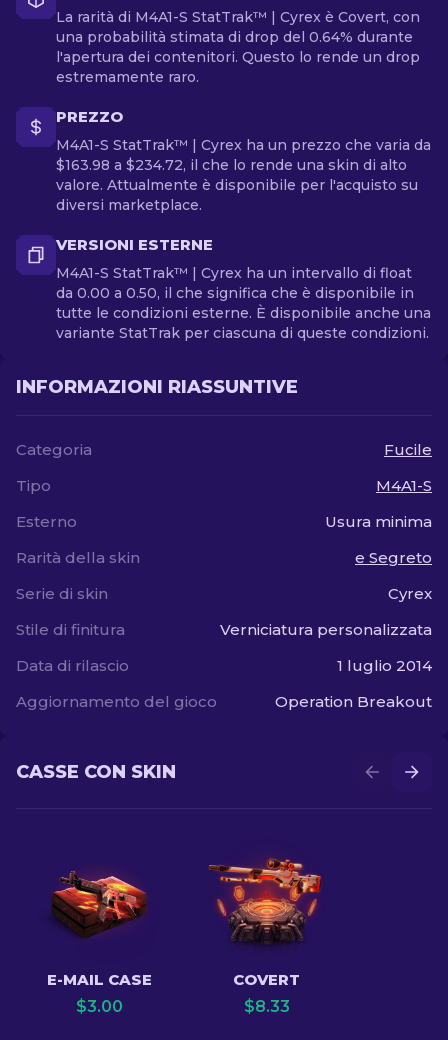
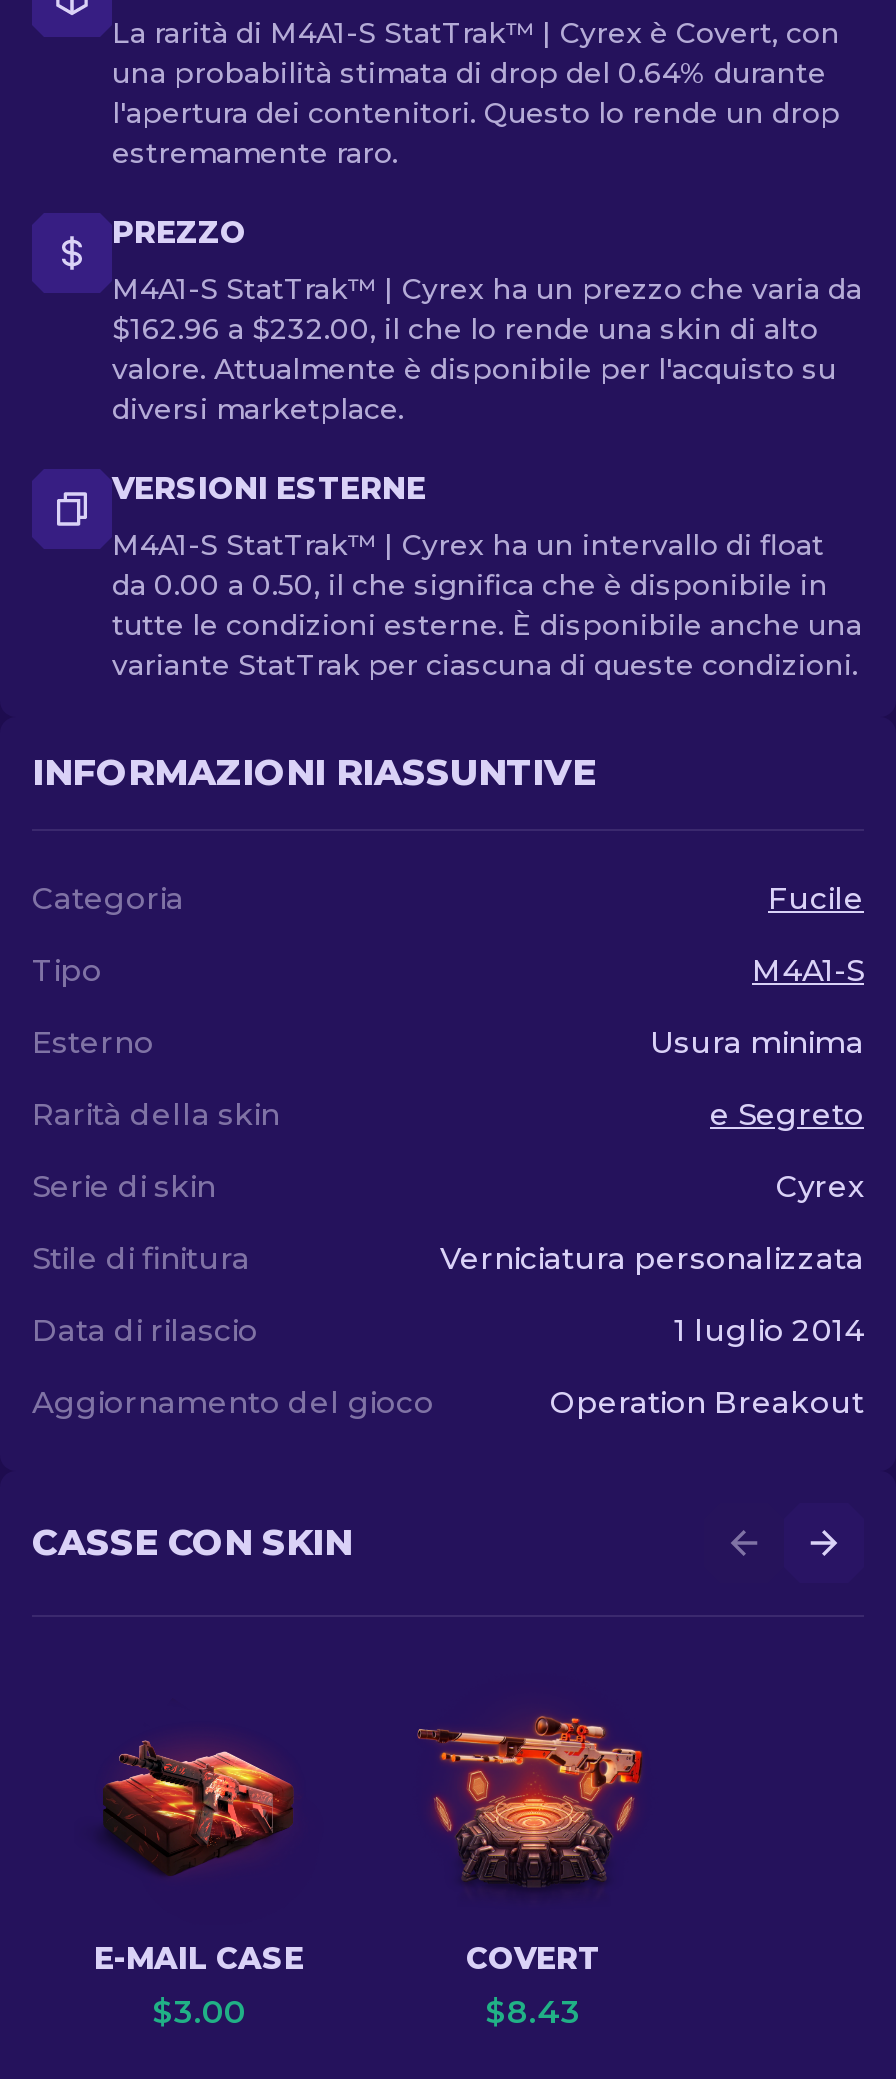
[56,156,407,174] $163.98 a $234.72, il che lo rende una skin di alto -> [112,311,818,347] $162.96 a $232.00, il che lo rende una skin di alto
[243,997,289,1016] $8.33 -> [485,1993,581,2031] $8.43

